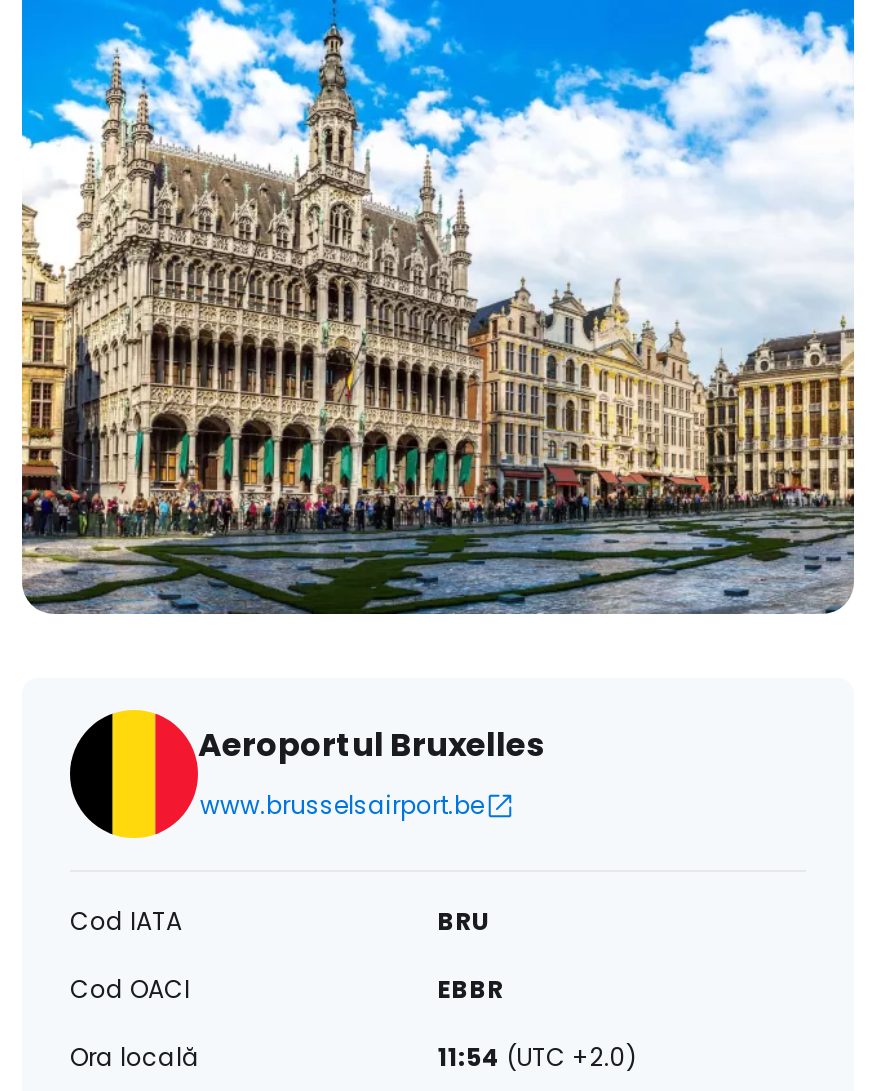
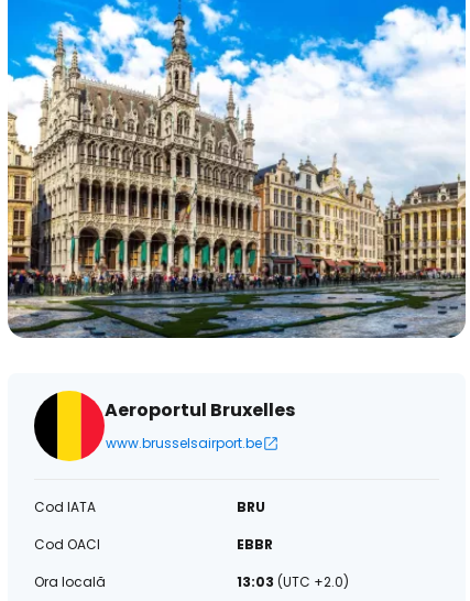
[438,1040,636,1074] 11:54 (UTC +2.0) -> [237,572,349,591] 13:03 (UTC +2.0)

